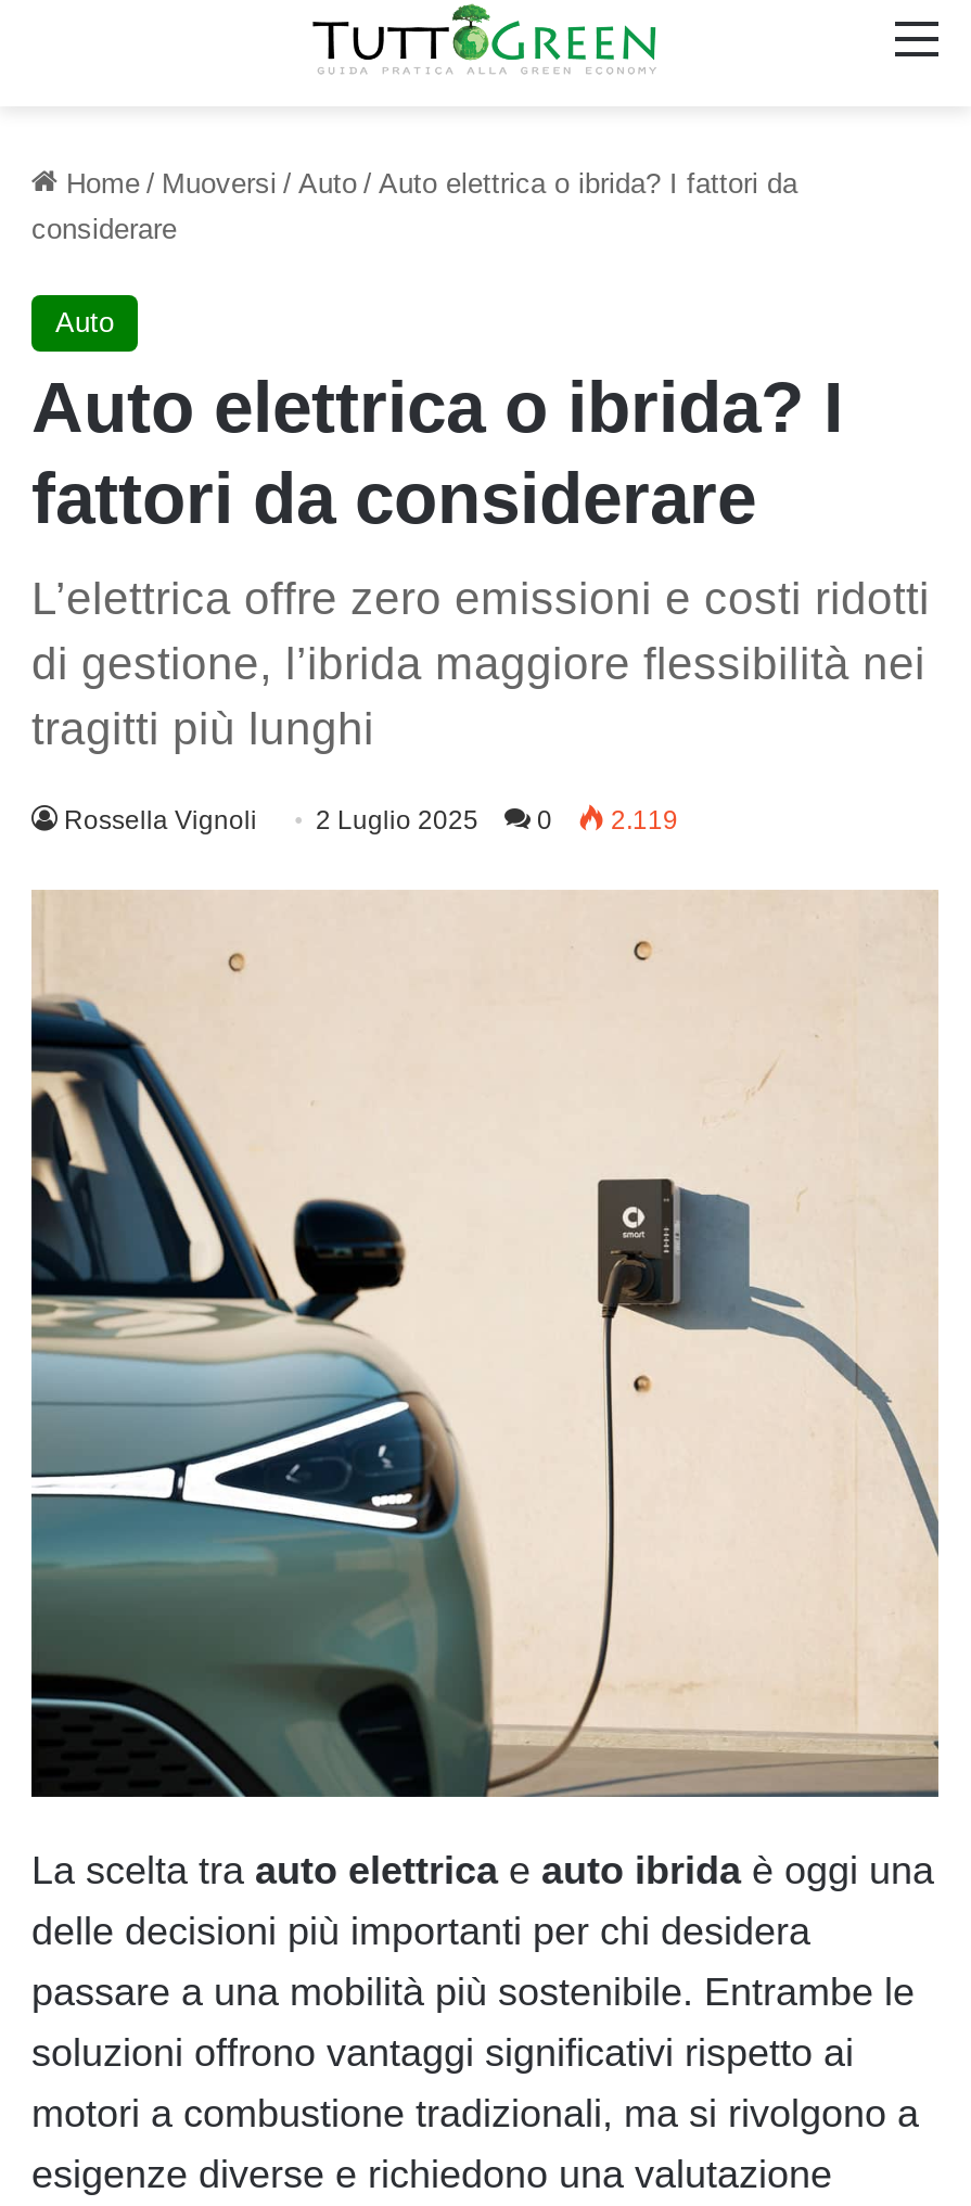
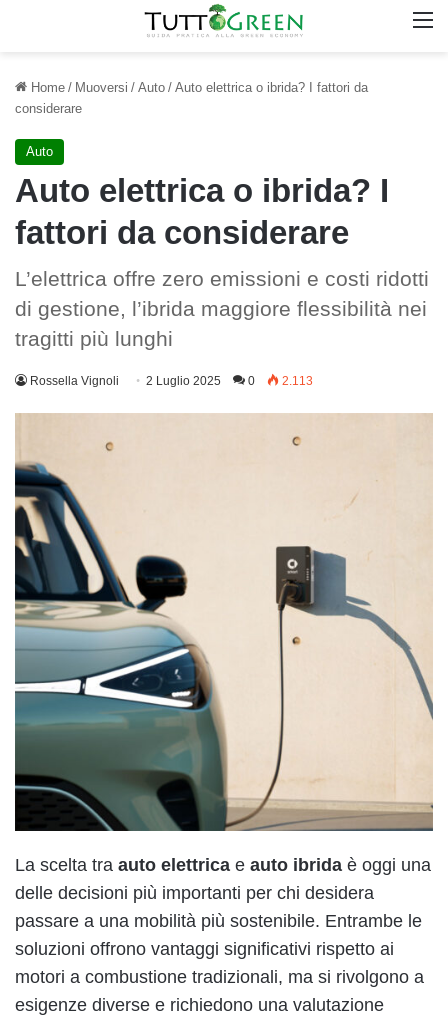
[64,806,678,836] Rossella Vignoli 2 Luglio 2025 0 2.119 -> [30,374,313,388] Rossella Vignoli 2 Luglio 2025 0 2.113

